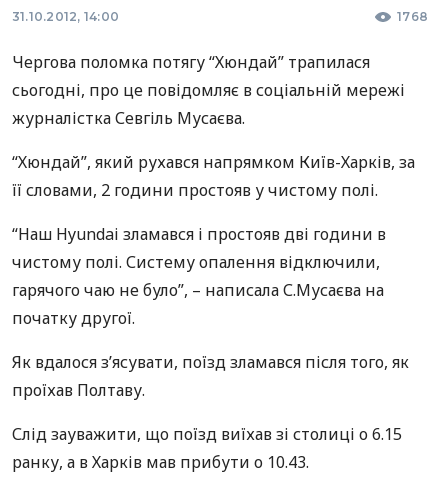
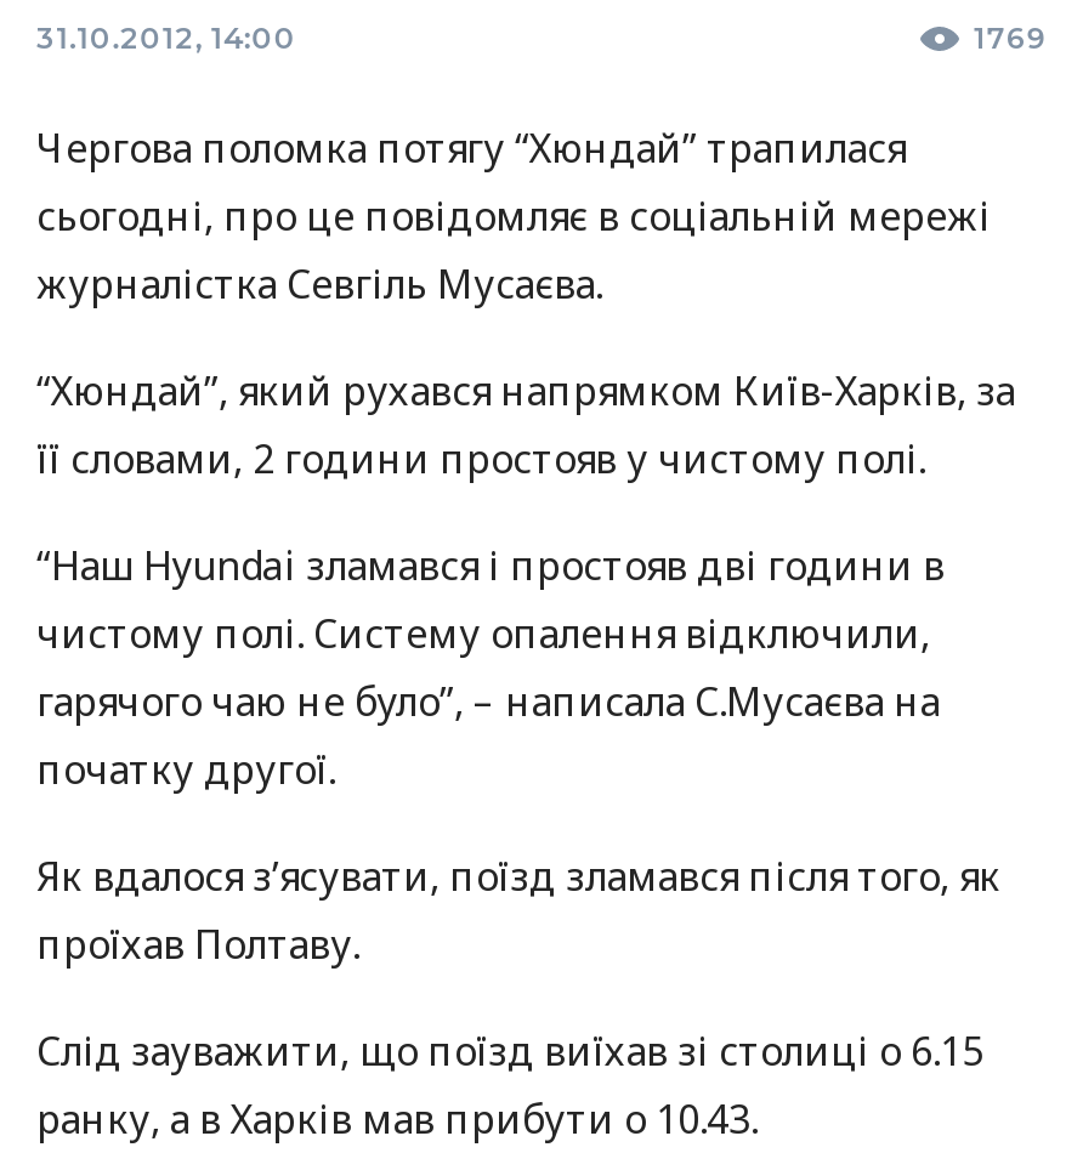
[397,9,428,24] 1768 -> [974,19,1047,56] 1769

